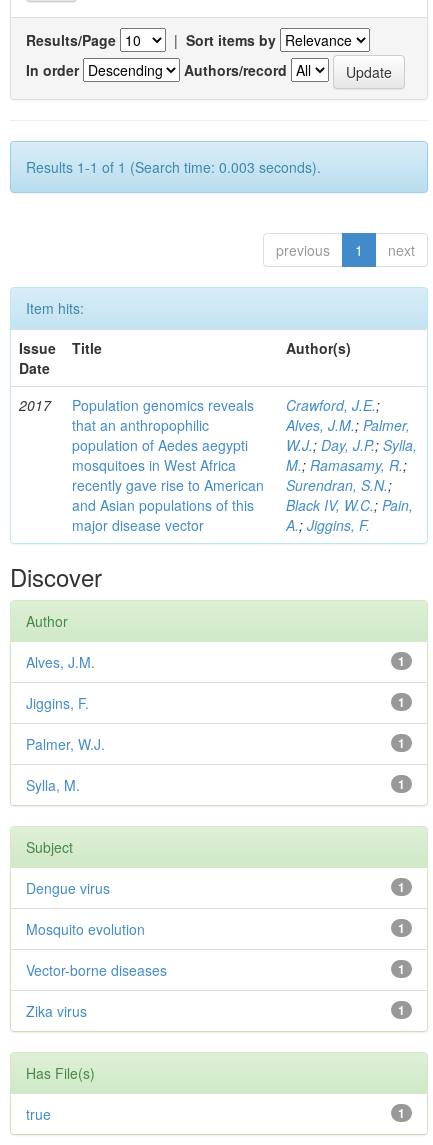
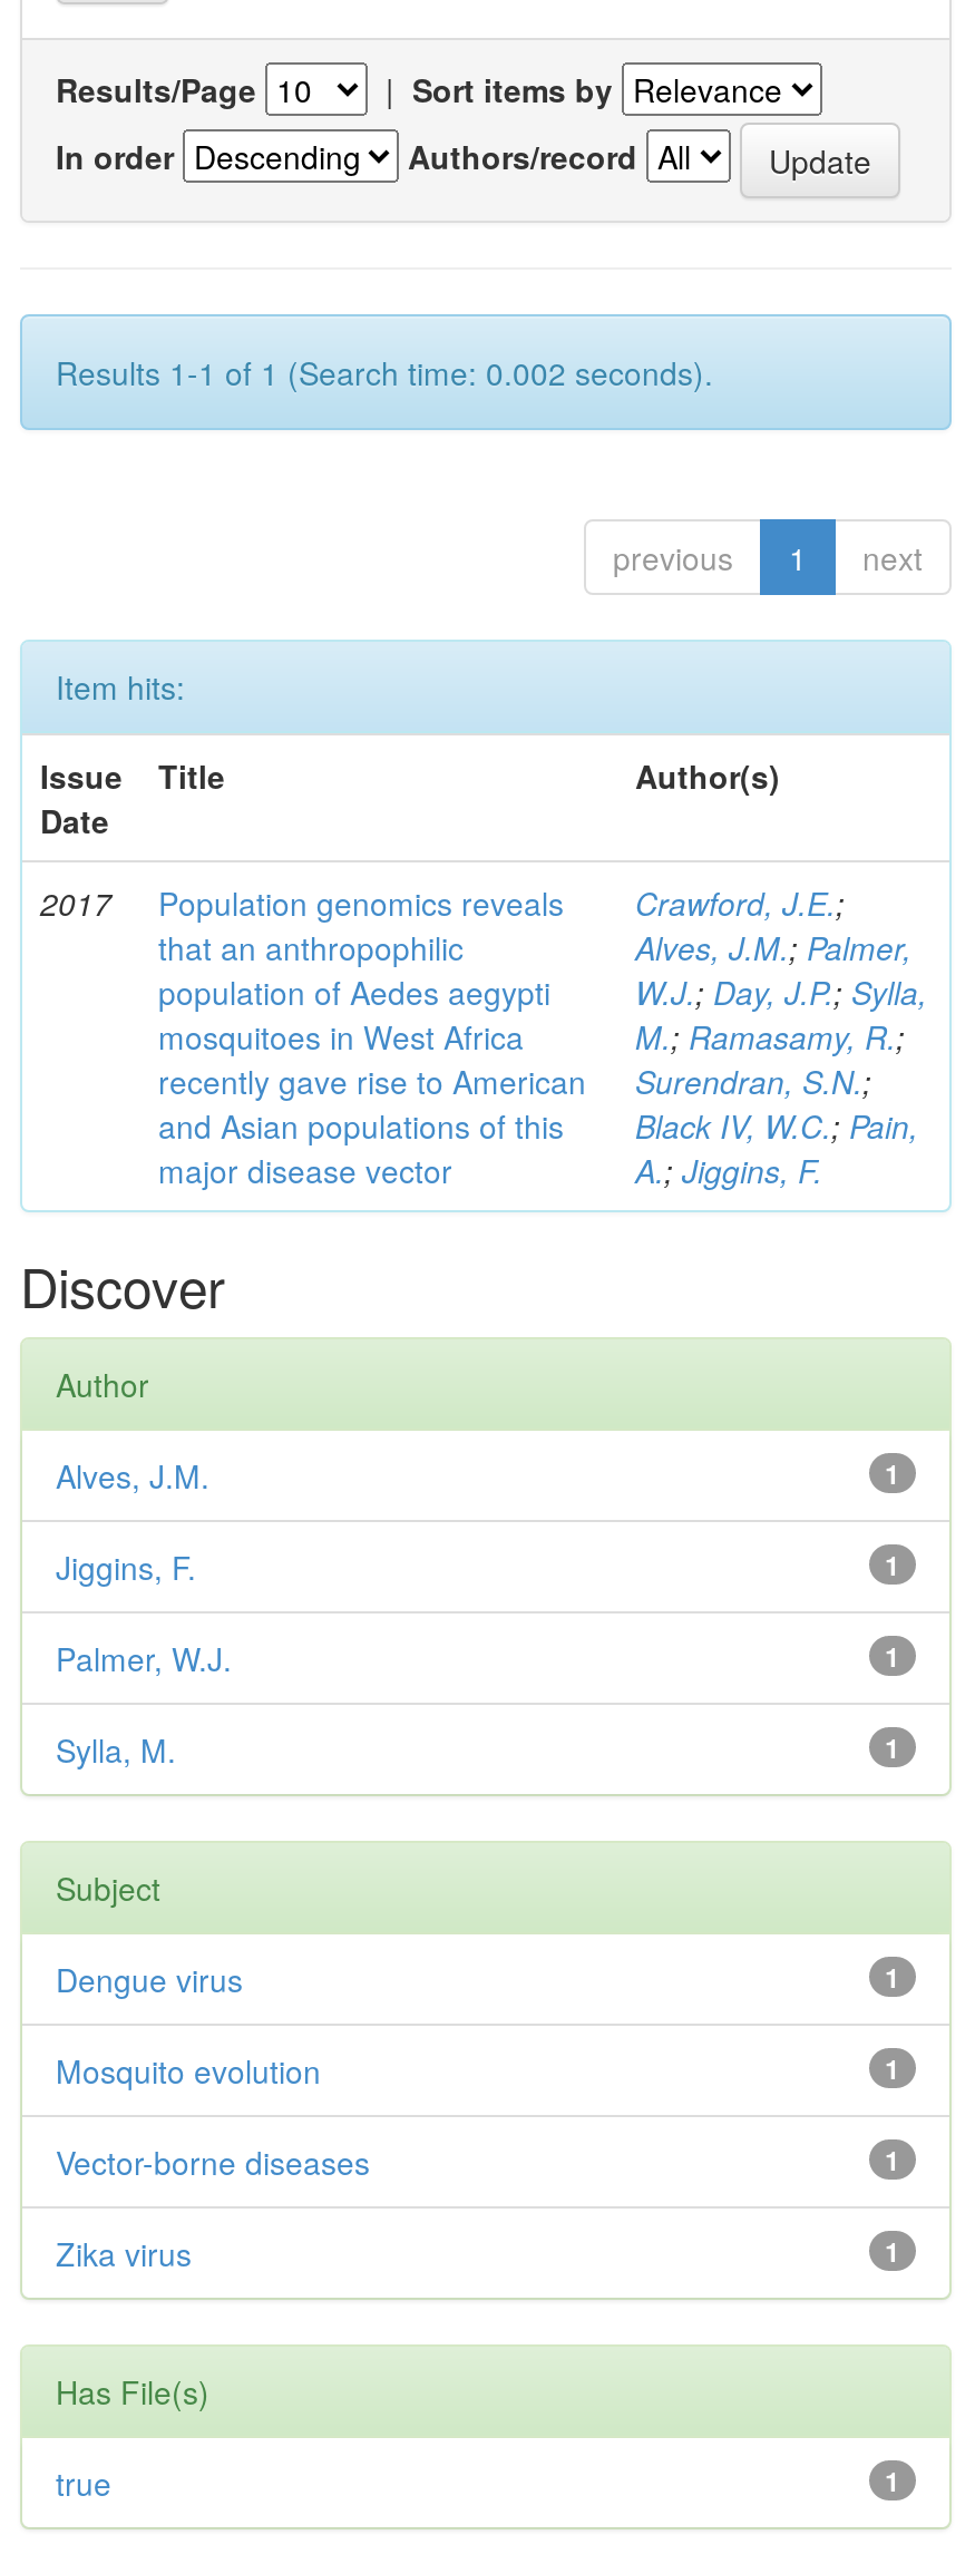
[26,157,321,177] Results 1-1 of 1 (Search time: 0.003 seconds). -> [56,350,713,395] Results 1-1 of 1 (Search time: 0.002 seconds).

